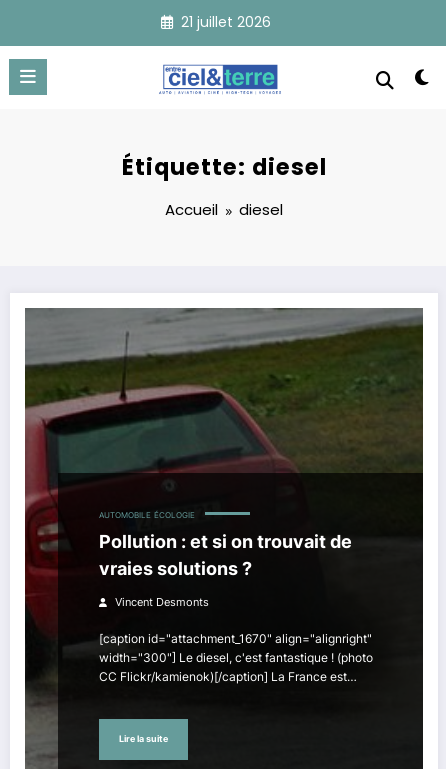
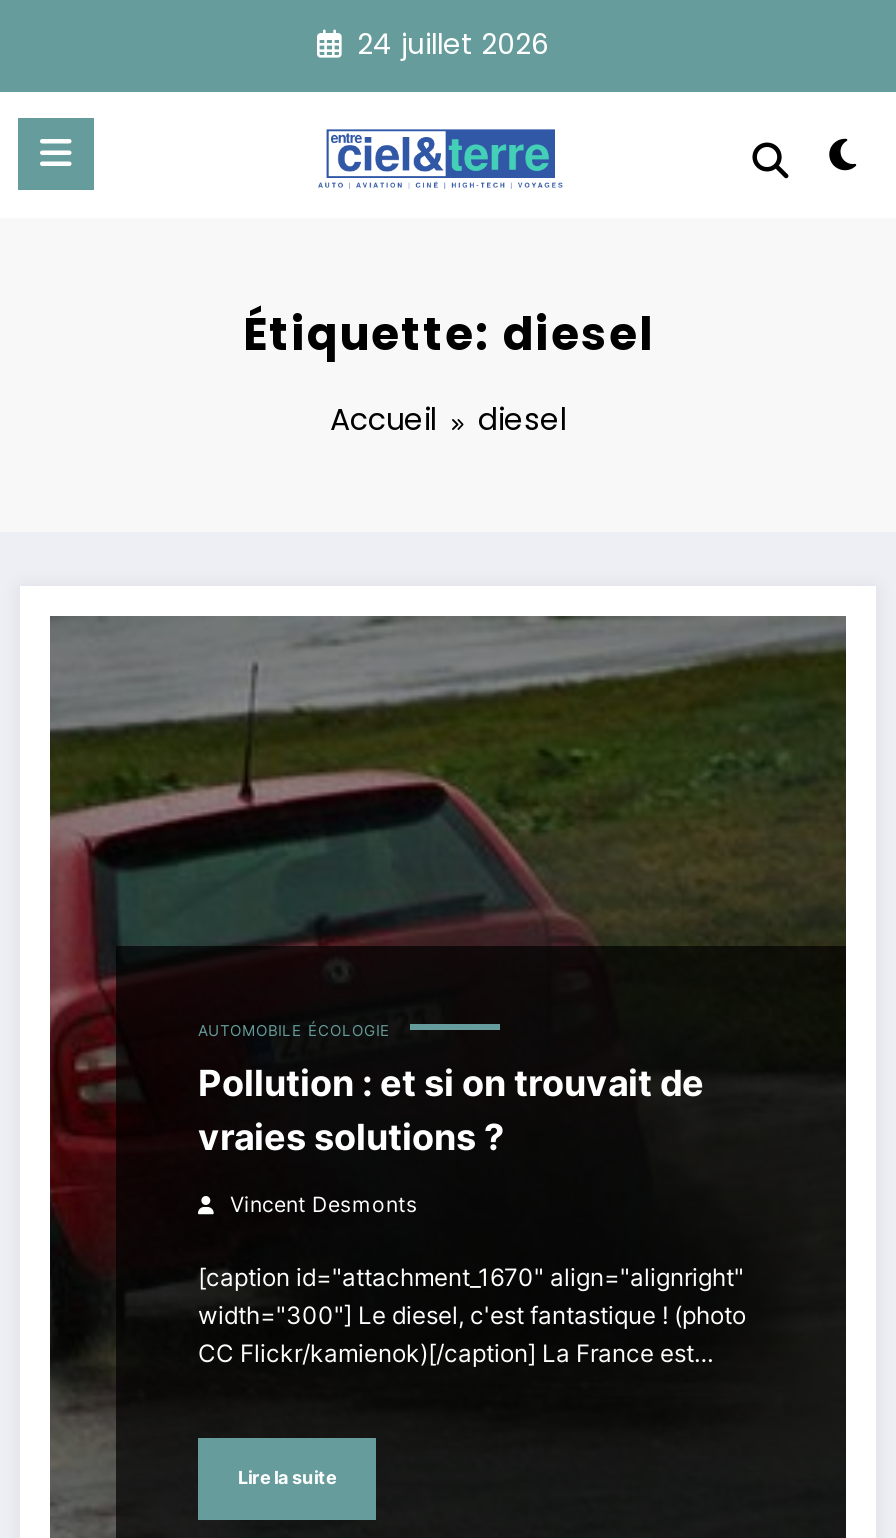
[181,12,271,32] 21 juillet 2026 -> [357,24,549,64] 24 juillet 2026

